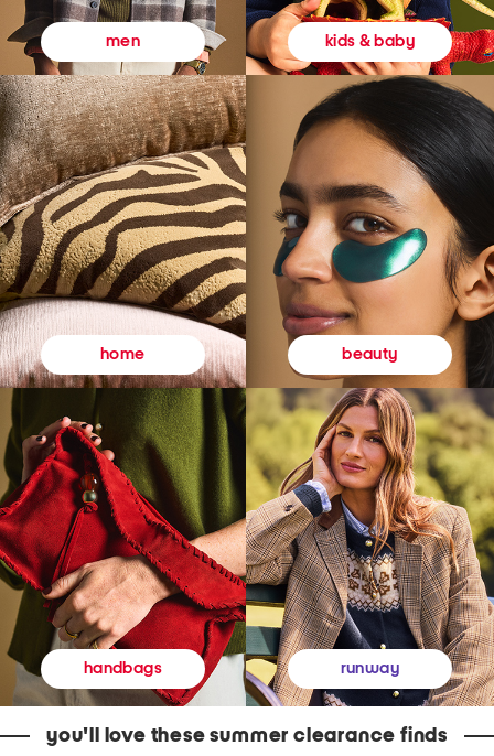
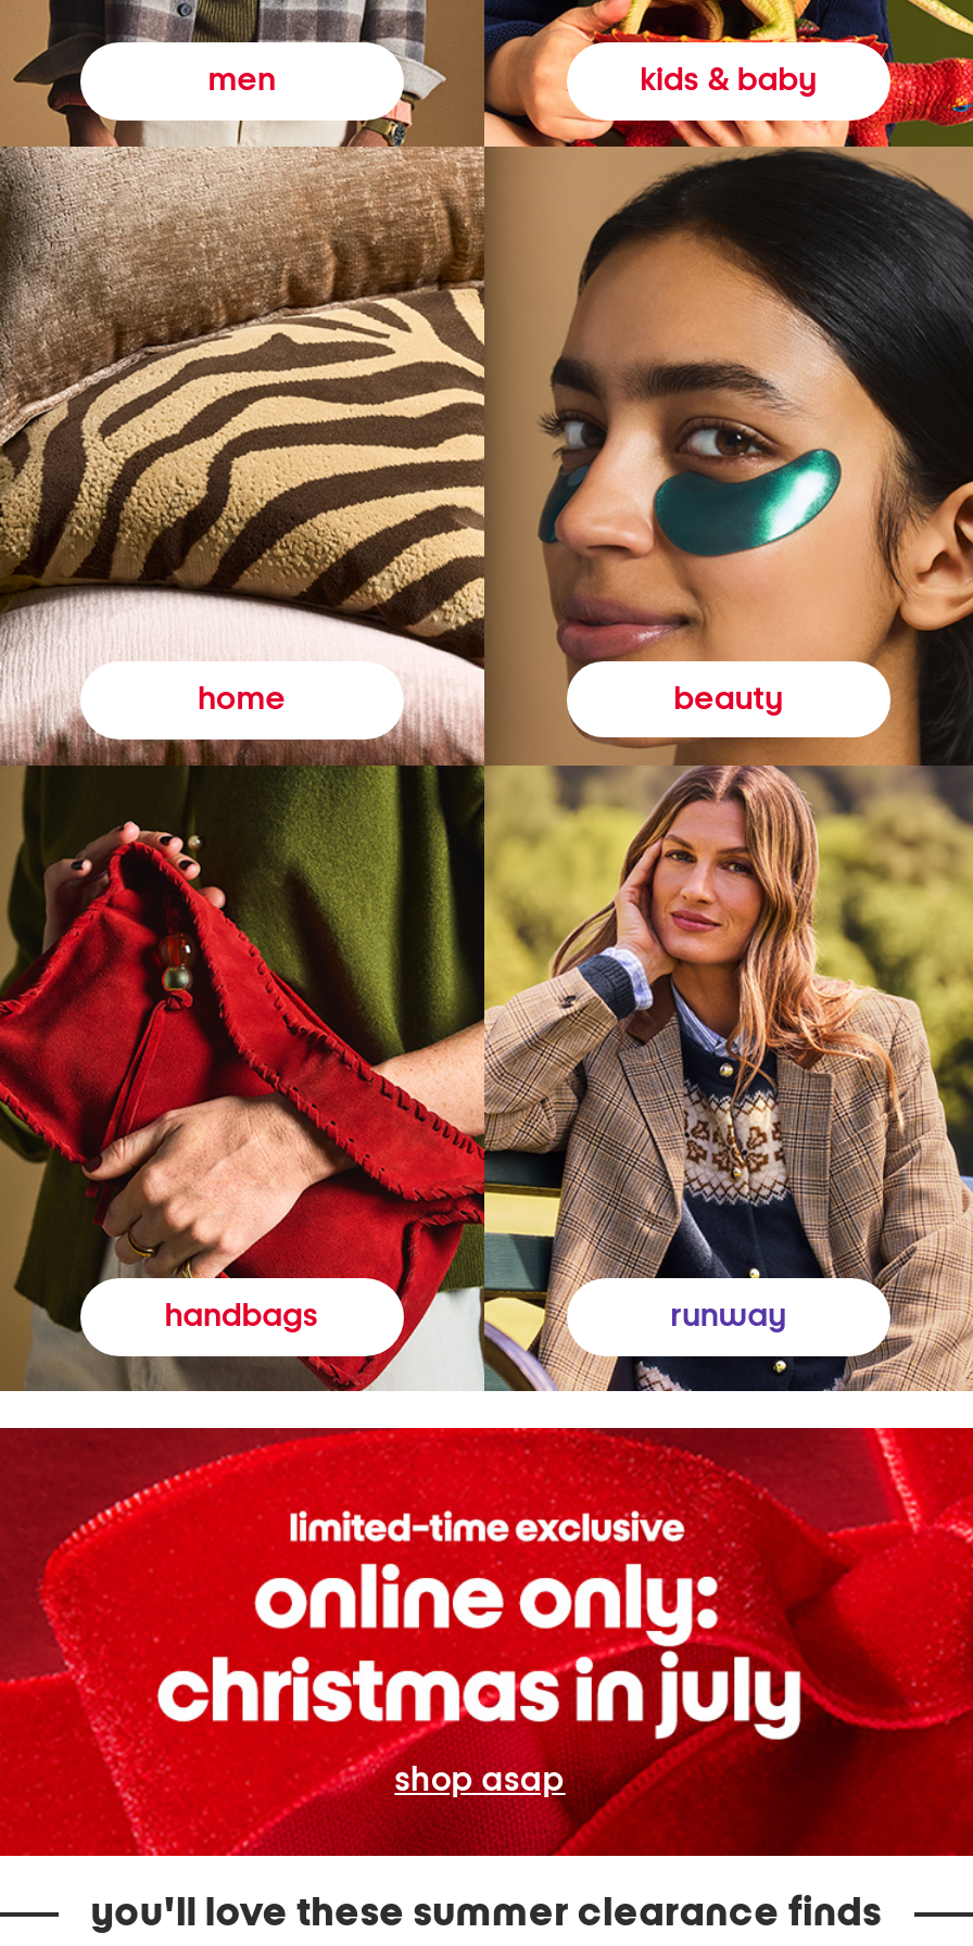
none -> [7,1427,966,1859] [image] | shop asap

